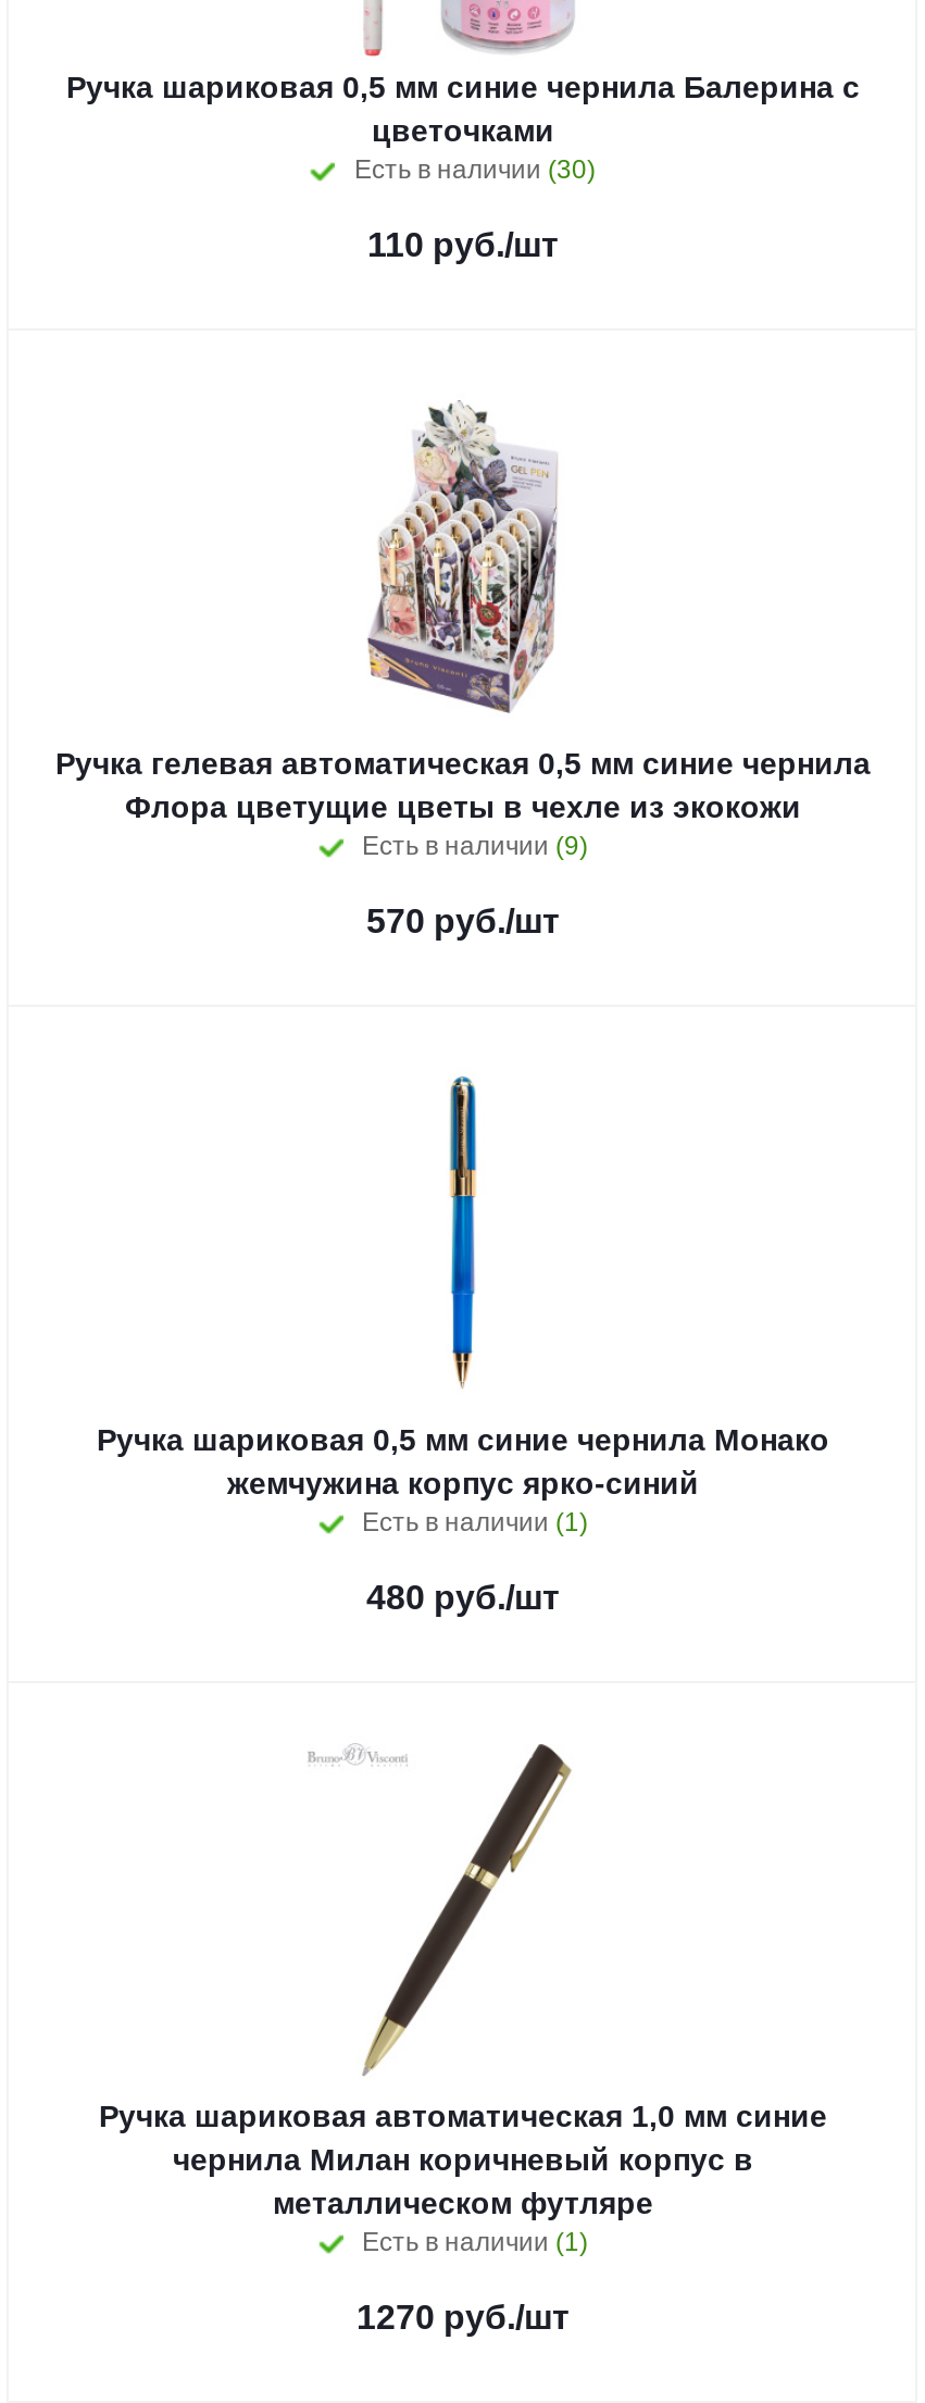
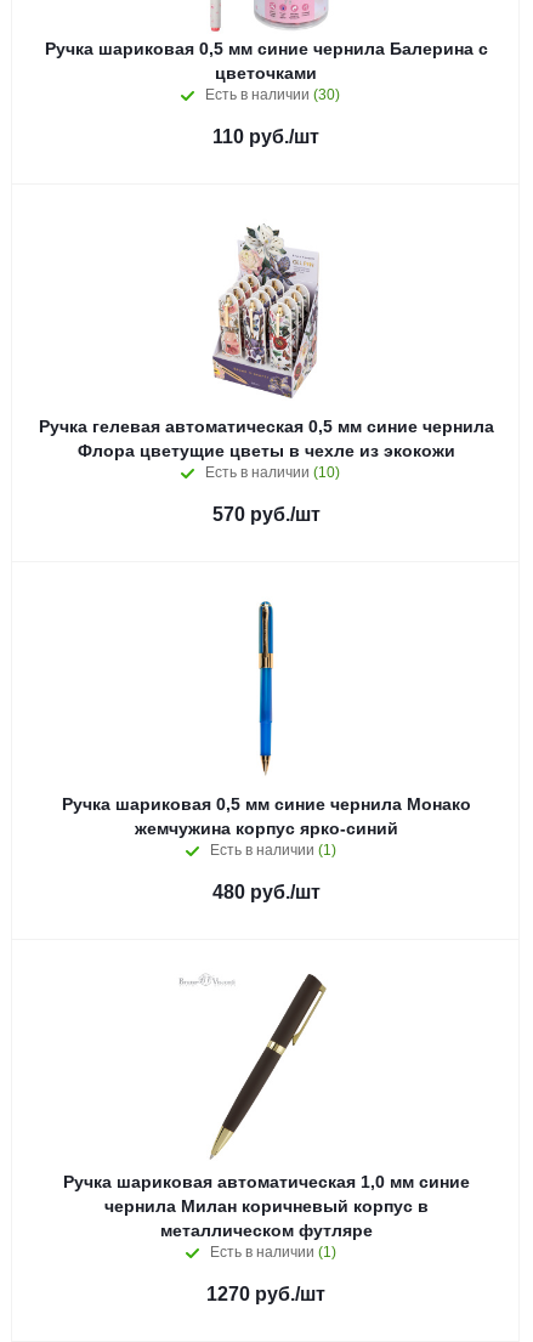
[362,831,588,861] Есть в наличии (9) -> [205,464,340,481] Есть в наличии (10)

